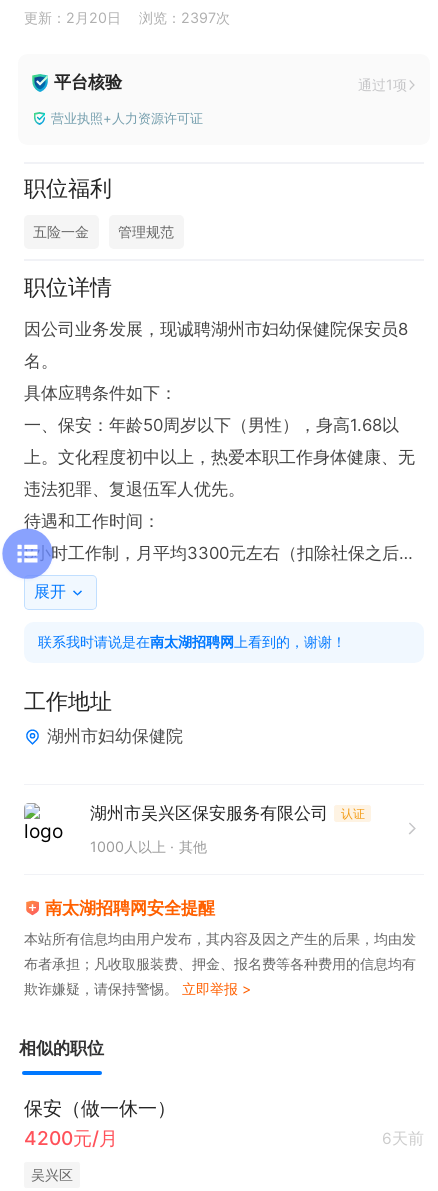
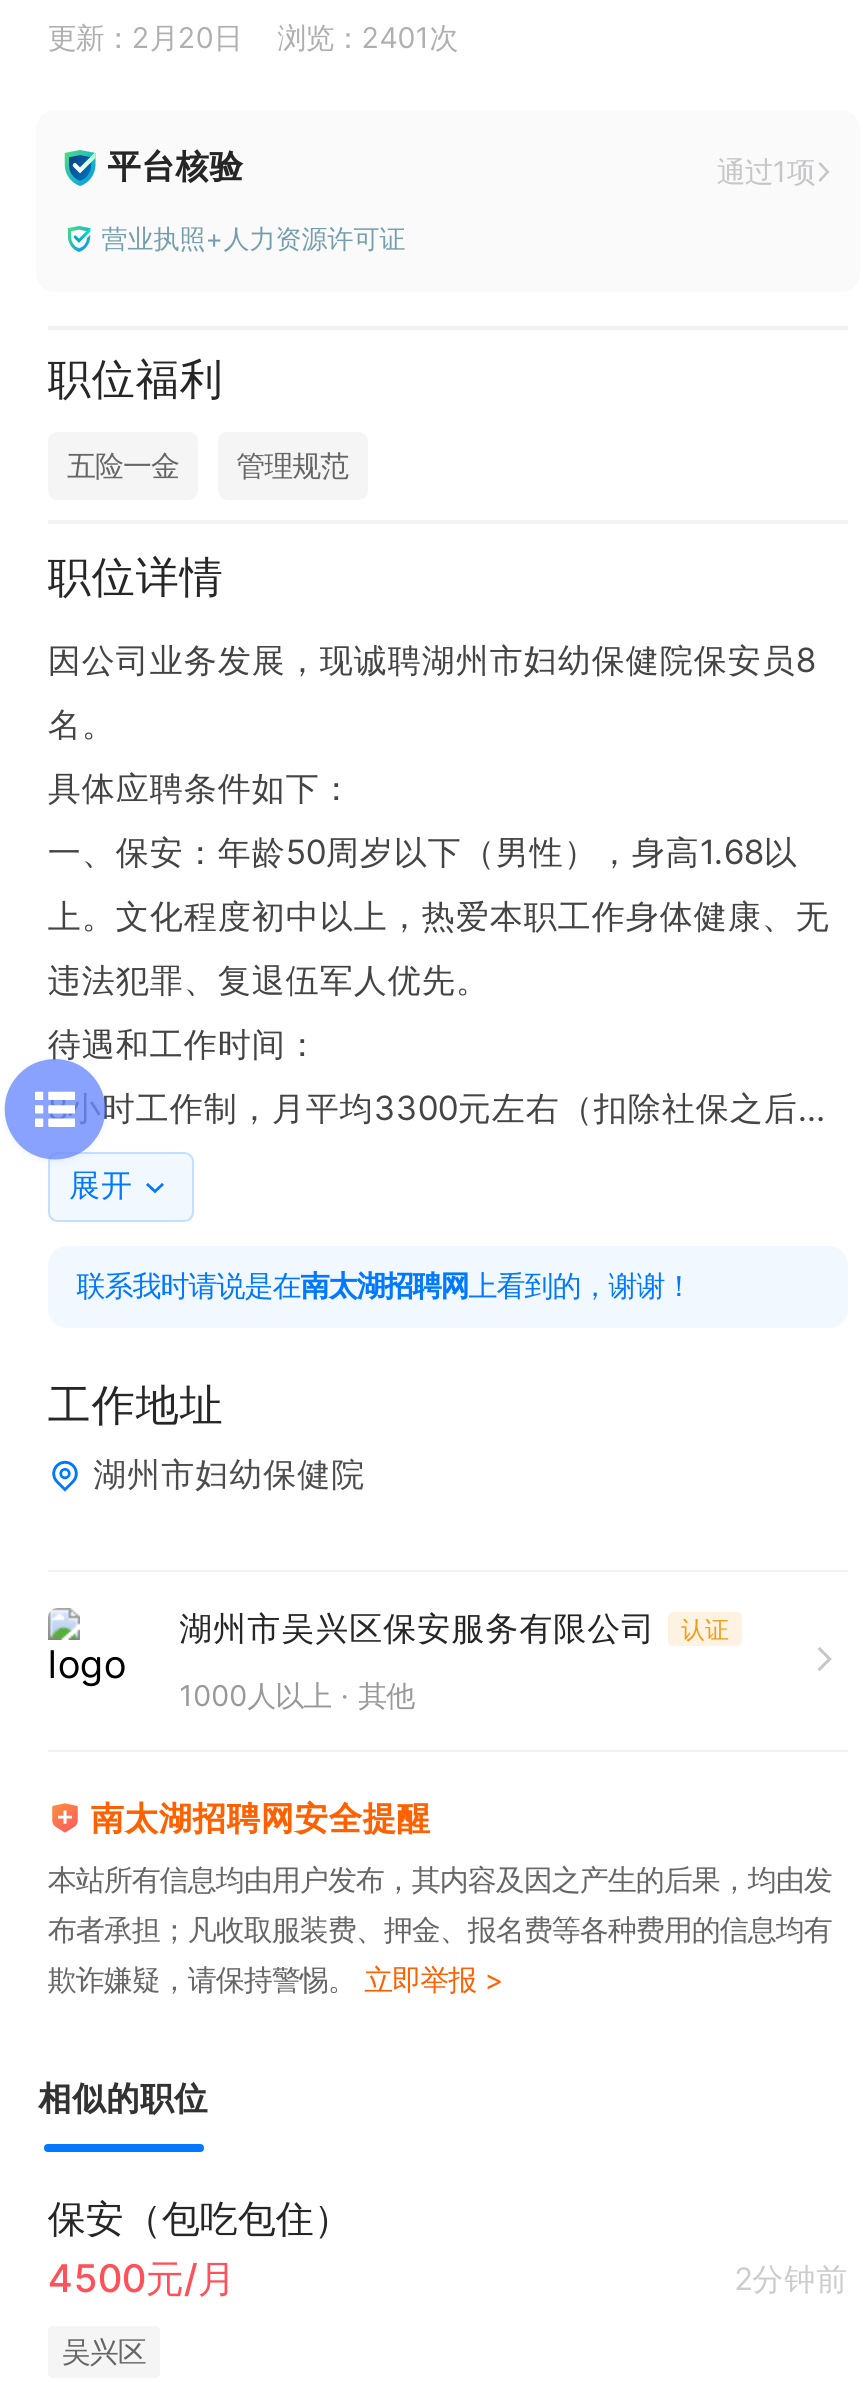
[24,9,230,26] 更新：2月20日 浏览：2397次 -> [48,20,458,54] 更新：2月20日 浏览：2401次
[24,1096,424,1150] 保安（做一休一） | 4200元/月 | 6天前 -> [48,2193,848,2303] 保安（包吃包住） | 4500元/月 | 2分钟前

